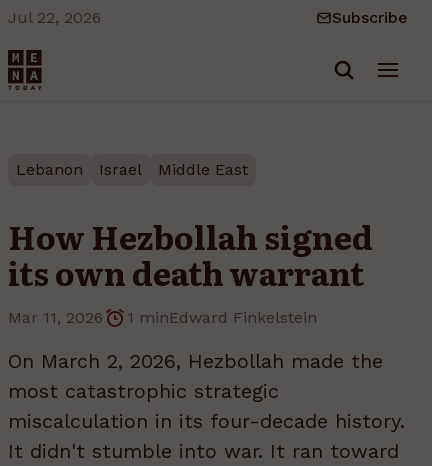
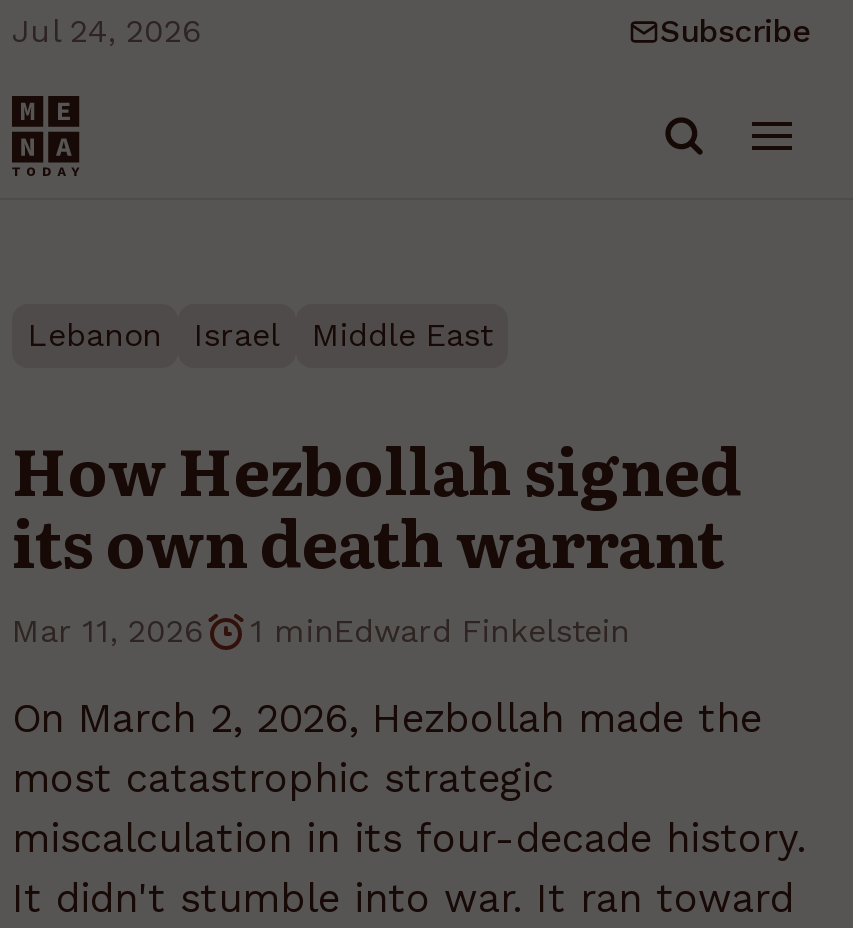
[8,8,101,27] Jul 22, 2026 -> [12,12,200,50] Jul 24, 2026

